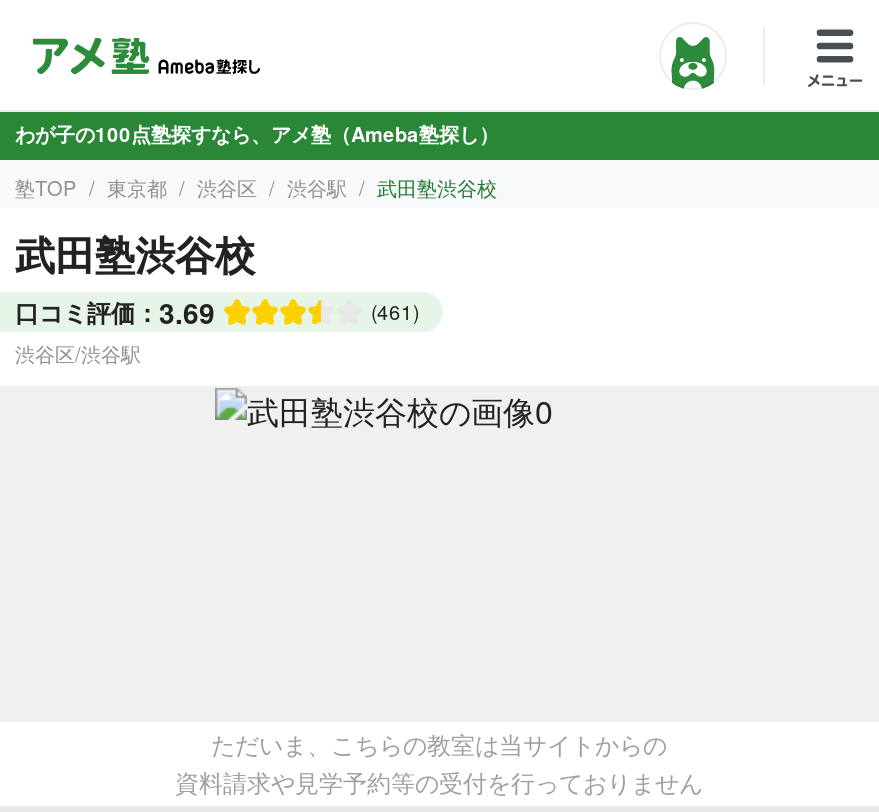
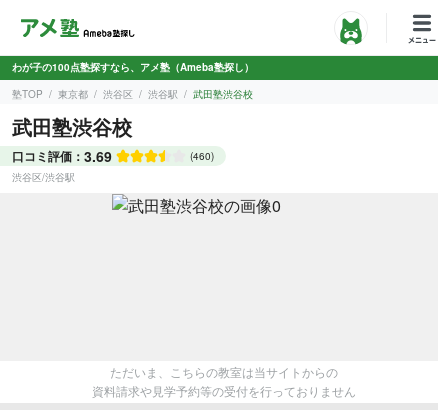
[371,298,419,326] (461) -> [190,149,214,163] (460)

